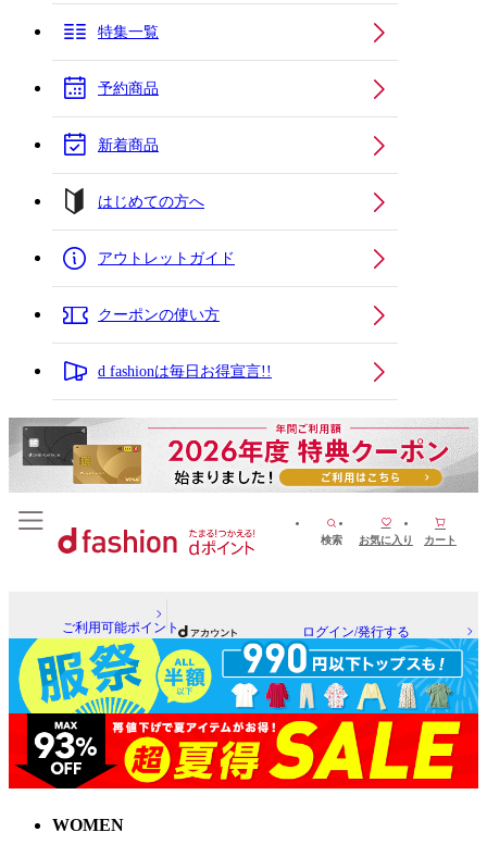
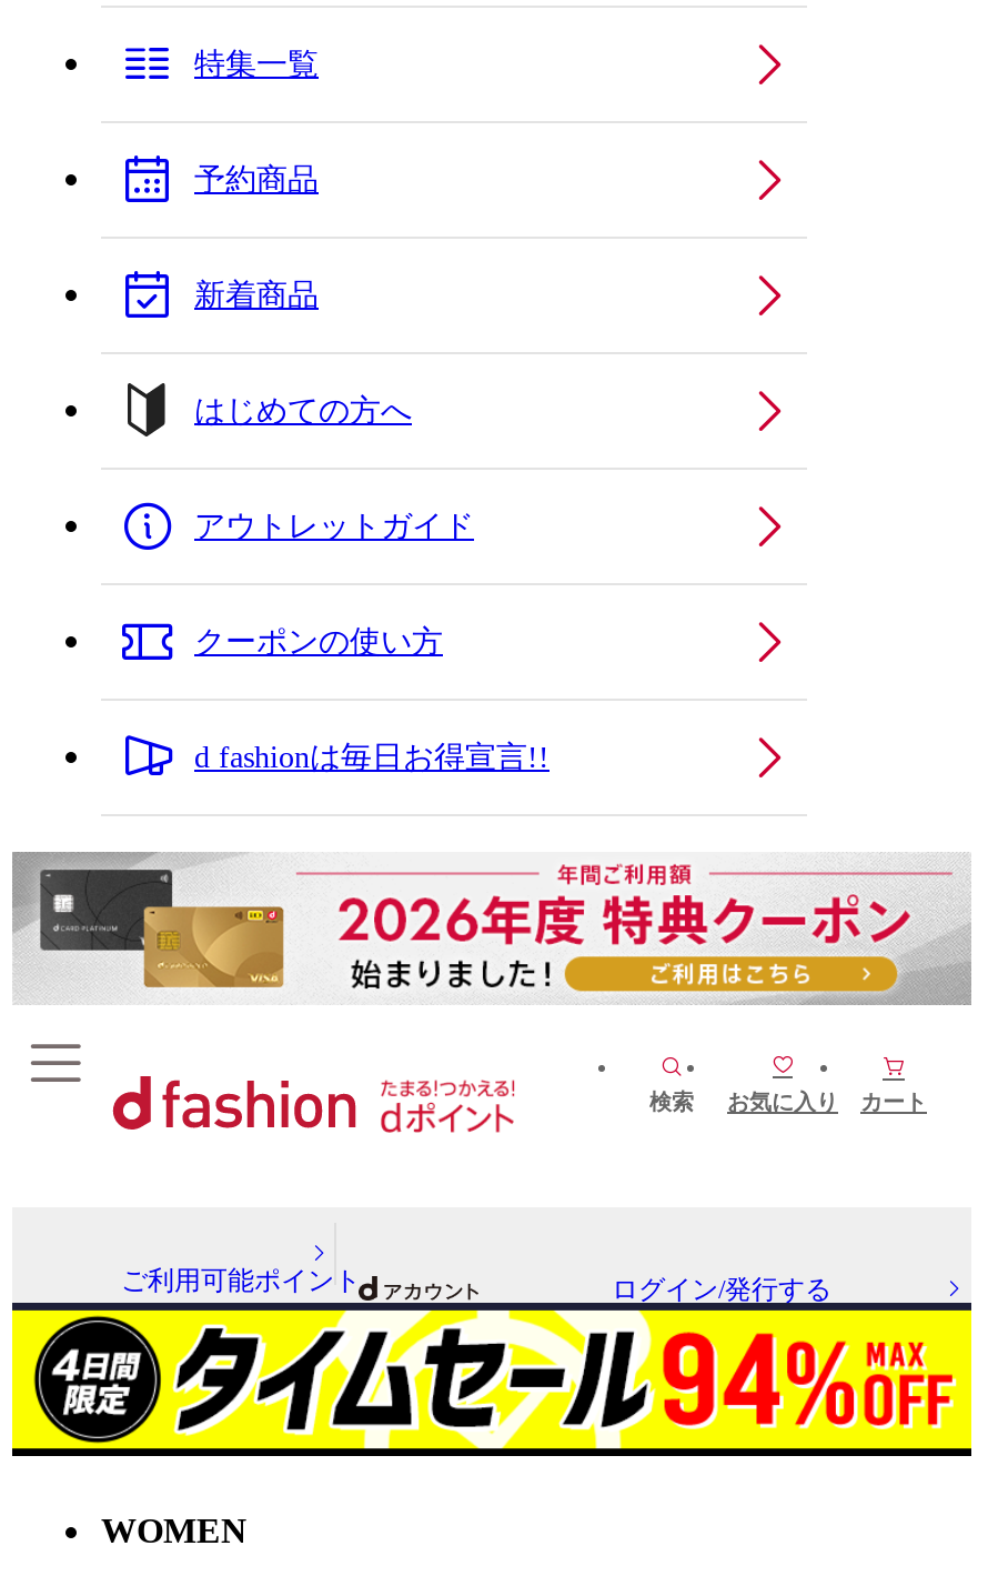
[8,637,479,790] [image] -> [10,1301,974,1458] [image]

